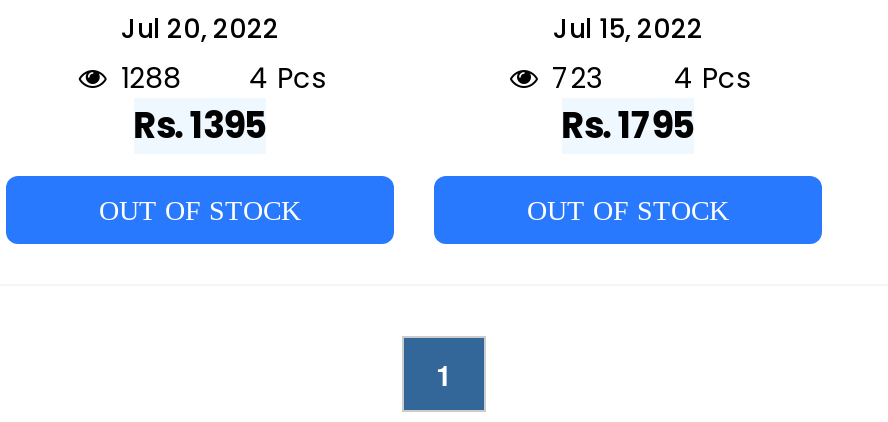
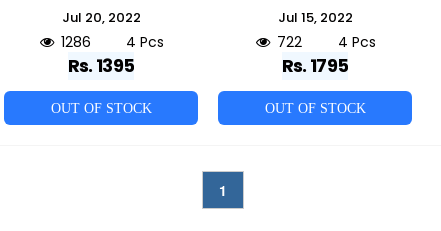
[121,59,325,99] 1288 4 Pcs -> [61,32,164,52] 1286 4 Pcs
[552,59,750,99] 723 4 Pcs -> [277,32,376,52] 722 4 Pcs

